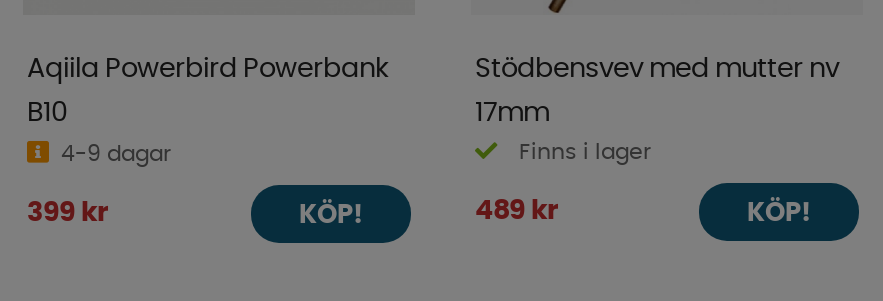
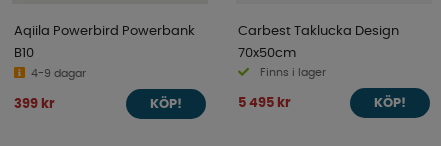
[475,55,839,83] Stödbensvev med mutter nv -> [238,24,399,38] Carbest Taklucka Design
[475,99,549,127] 17mm -> [238,46,296,60] 70x50cm
[475,198,559,226] 489 kr -> [238,96,291,110] 5 495 kr

